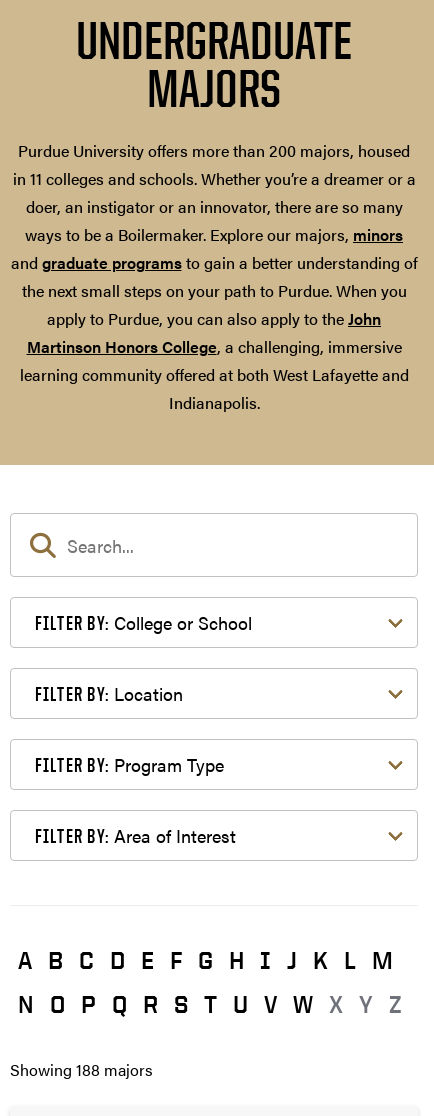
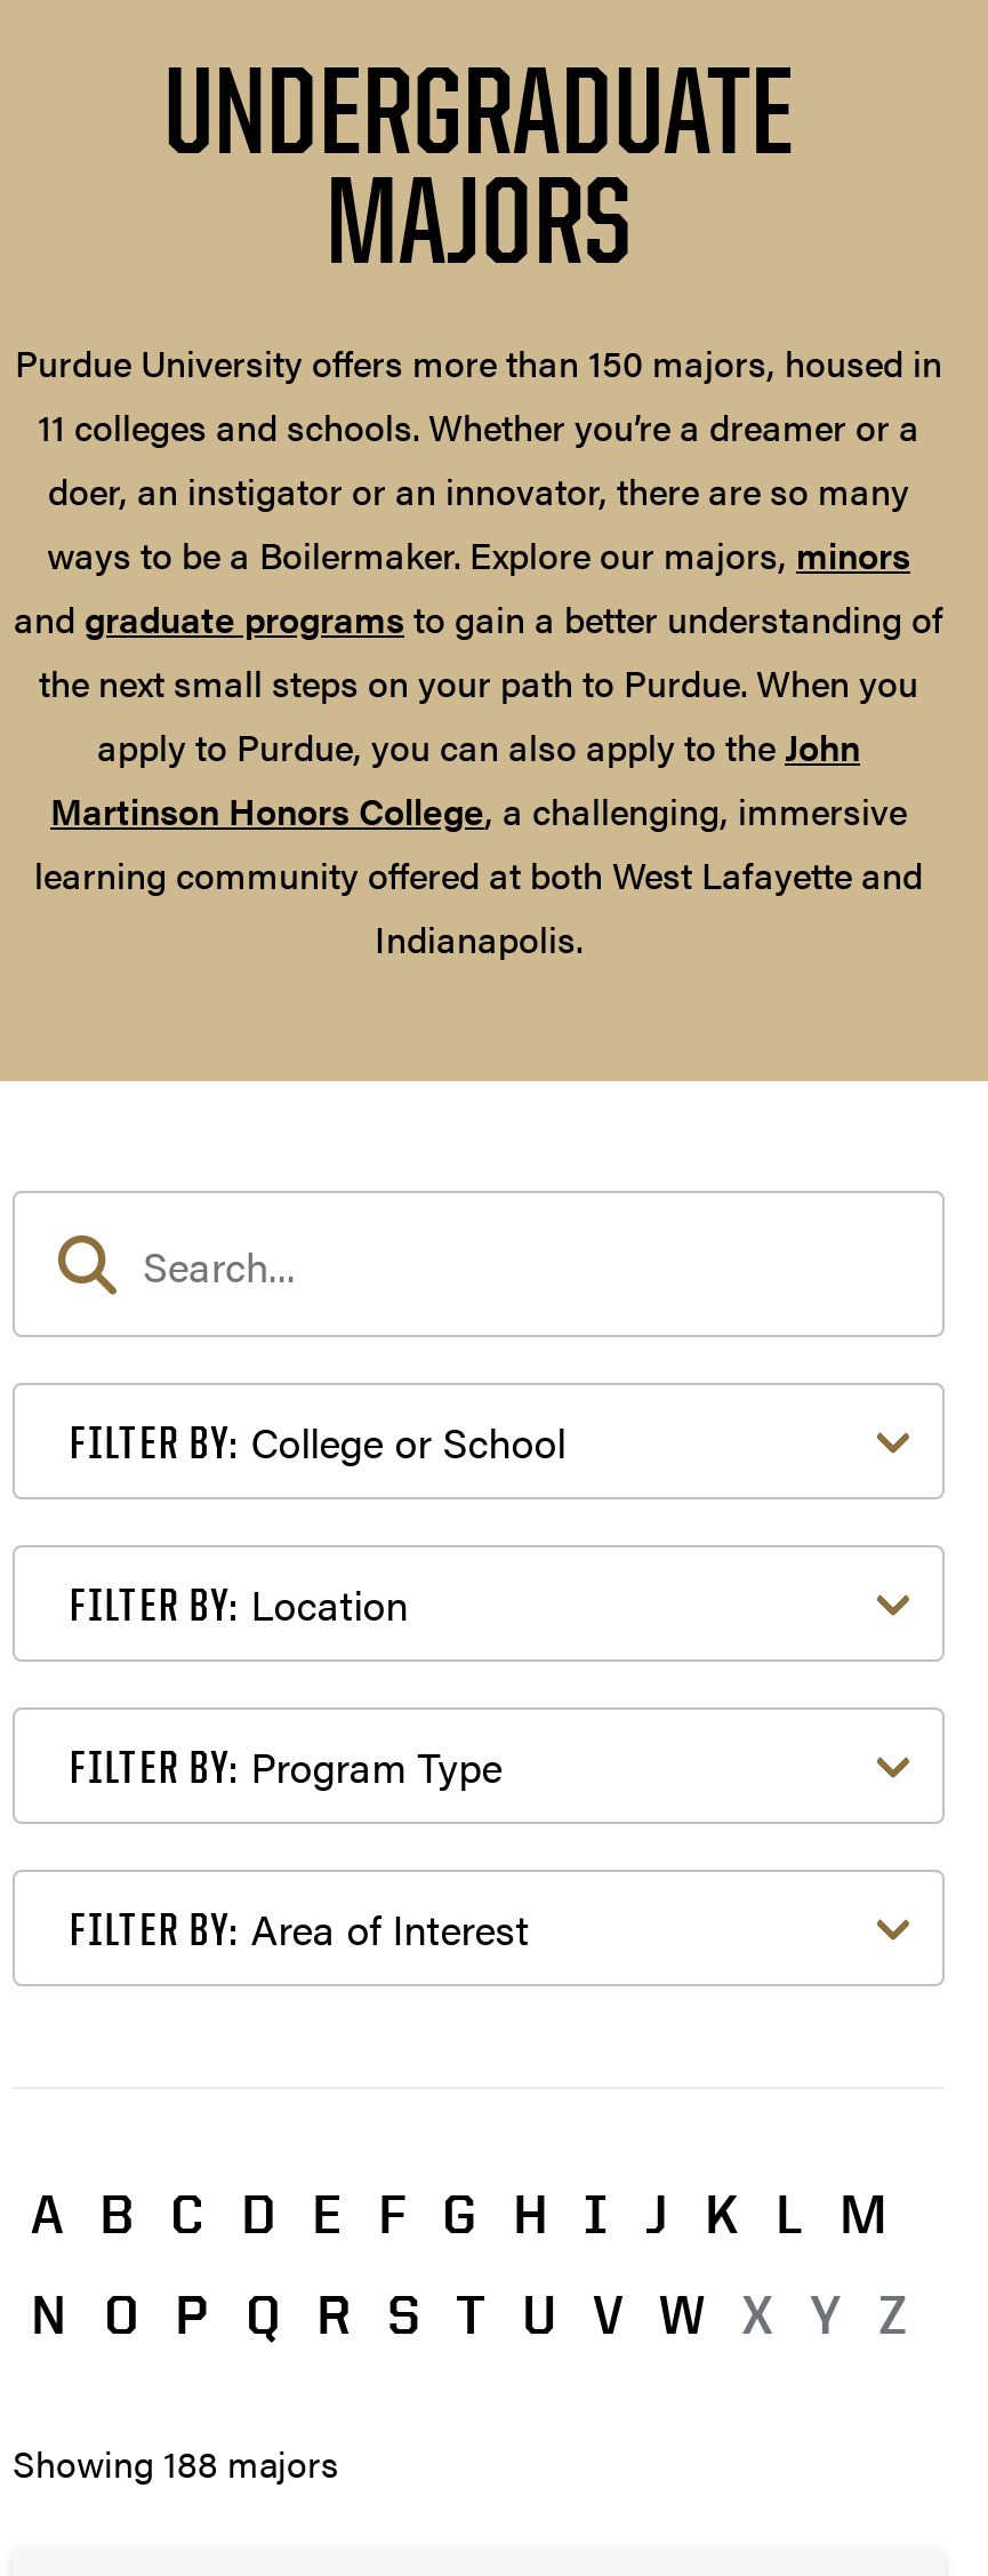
[12,139,415,190] Purdue University offers more than 200 majors, housed | in 11 colleges and schools. Whether you’re a dreamer or a -> [15,336,942,453] Purdue University offers more than 150 majors, housed in | 11 colleges and schools. Whether you’re a dreamer or a

